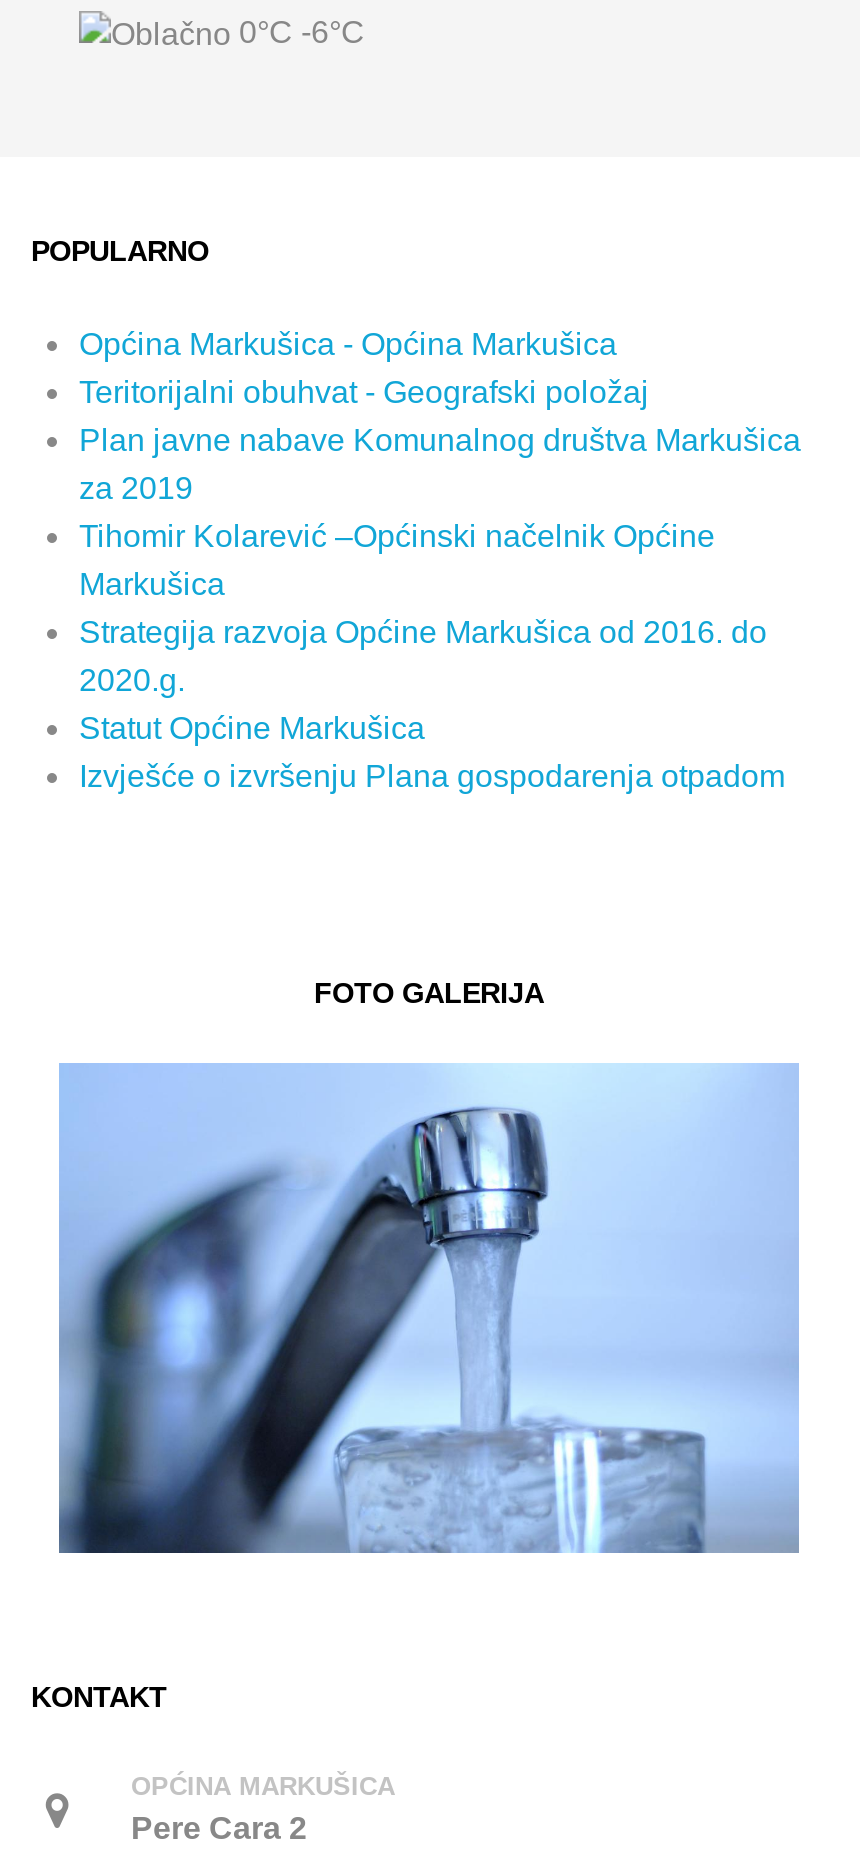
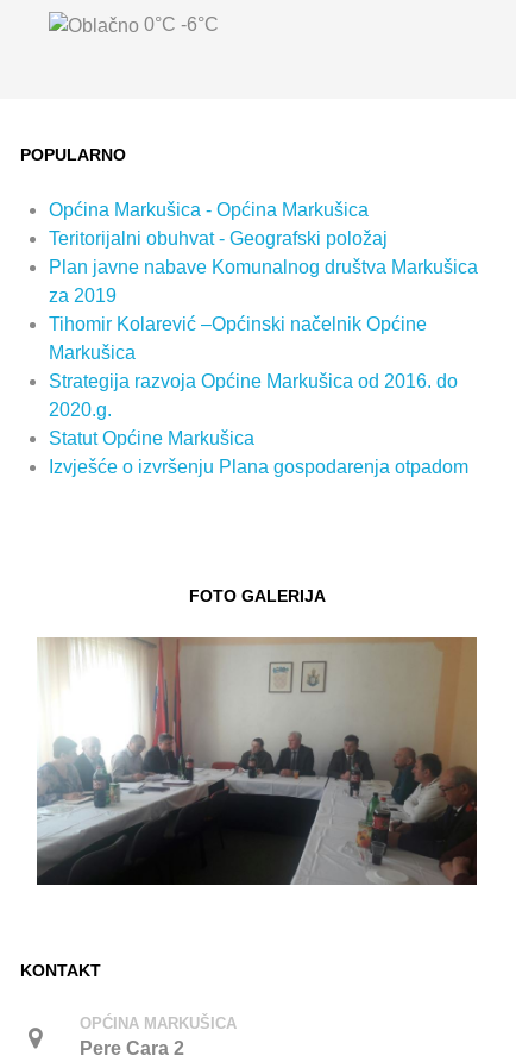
[57,1061,799,1555] [image] -> [37,636,478,886] [image]

